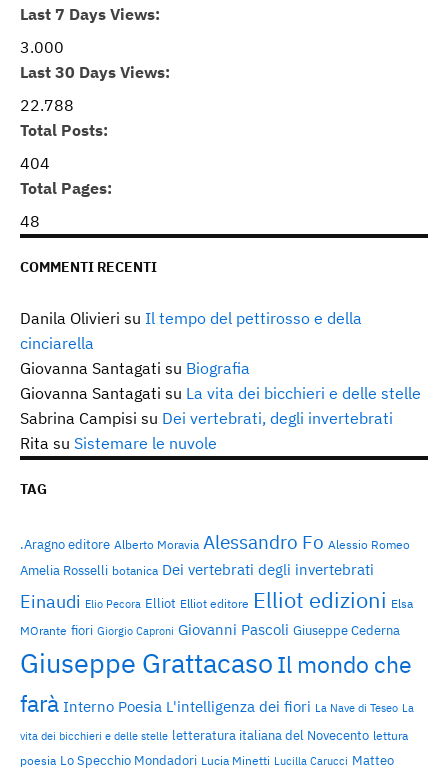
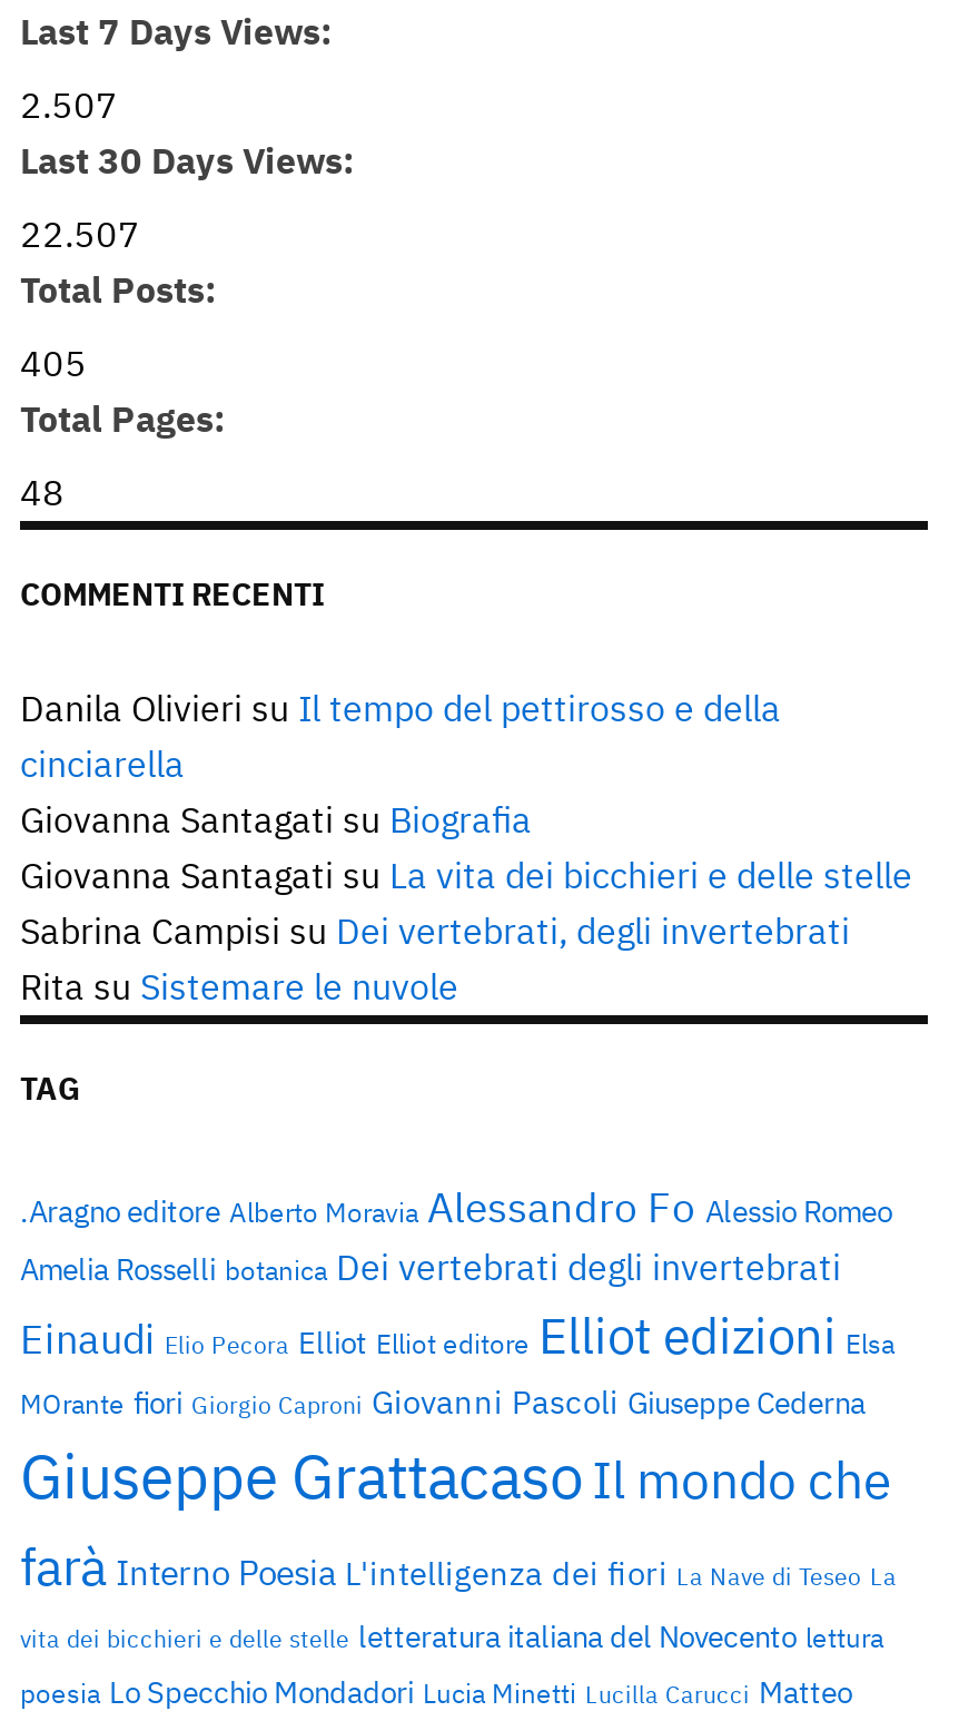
[20,37,64,57] 3.000 -> [20,82,118,127] 2.507
[20,95,74,115] 22.788 -> [20,212,140,256] 22.507
[20,153,50,173] 404 -> [20,341,87,385] 405

